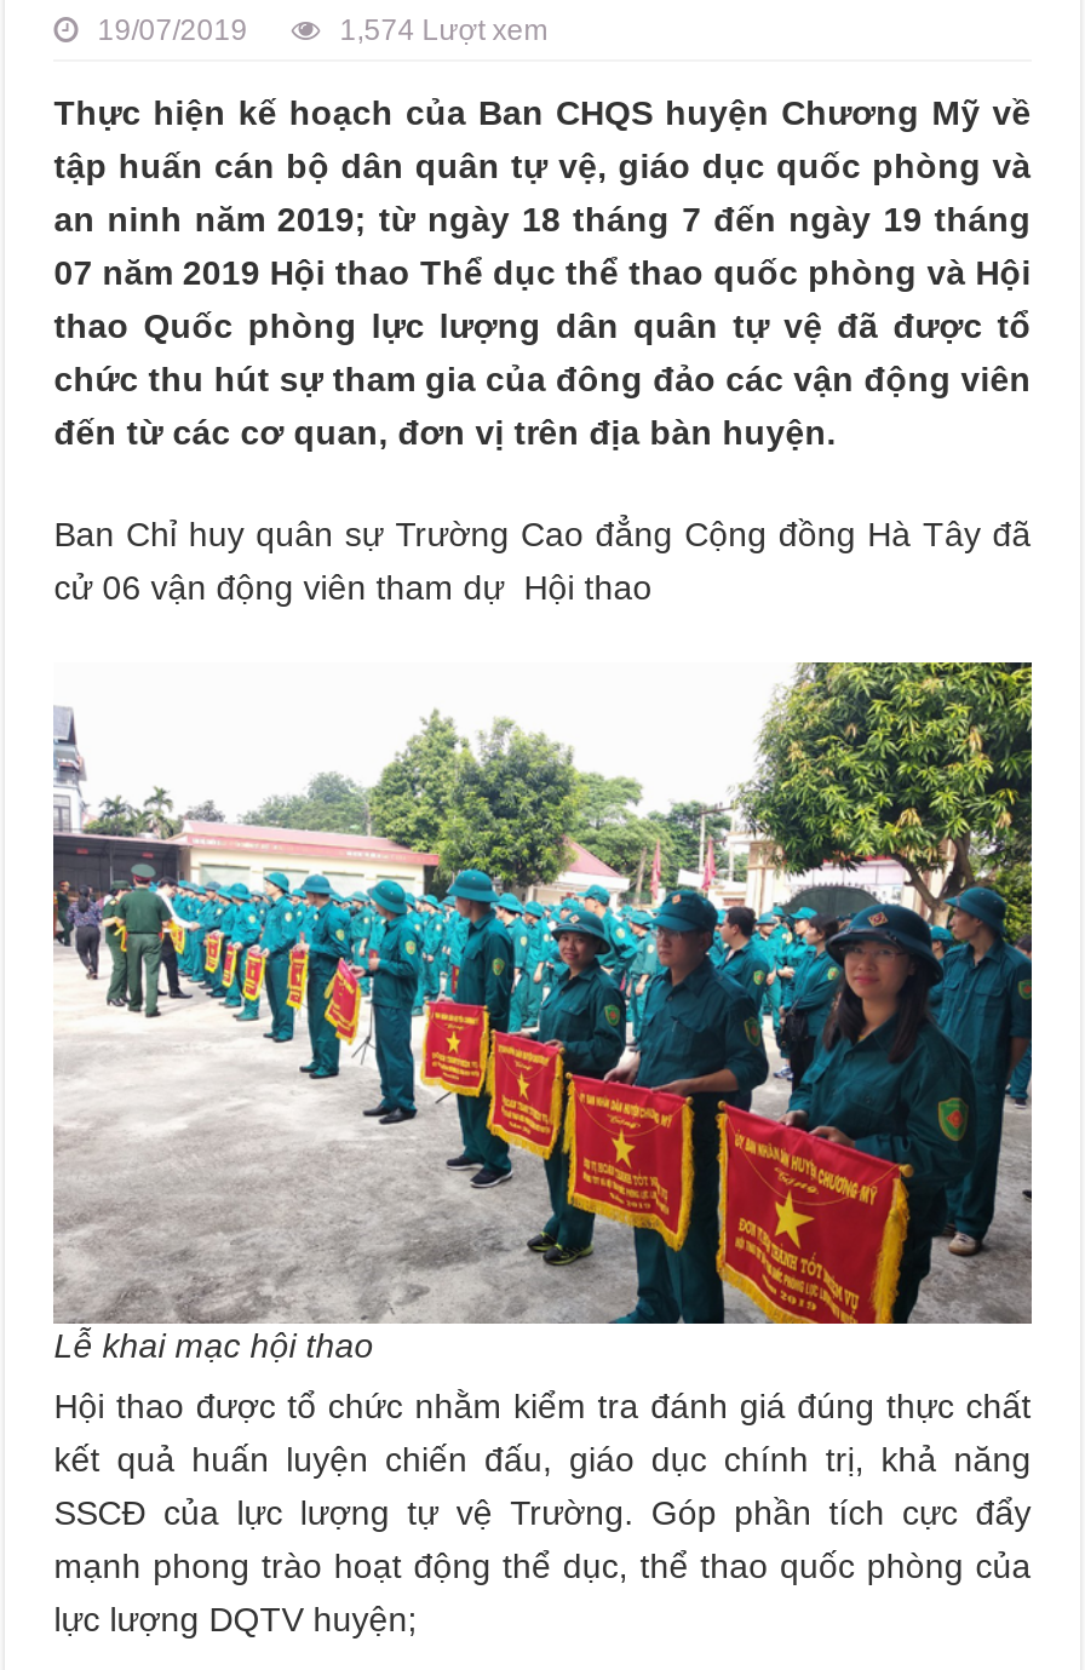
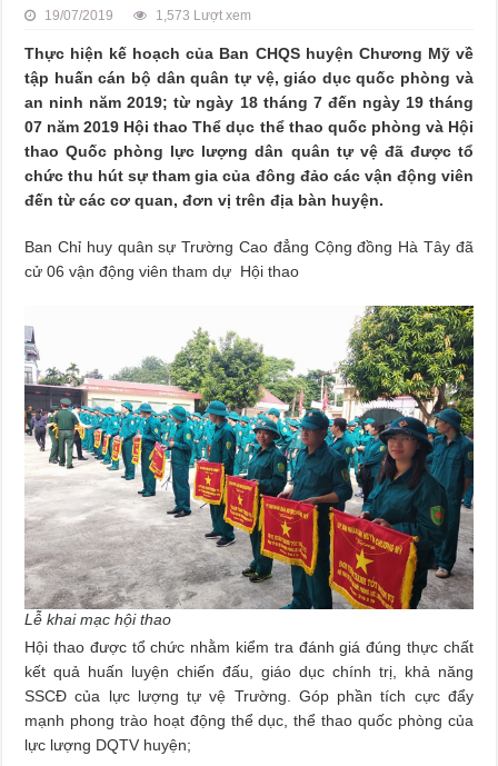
[340,15,548,48] 1,574 Lượt xem -> [156,8,251,24] 1,573 Lượt xem

